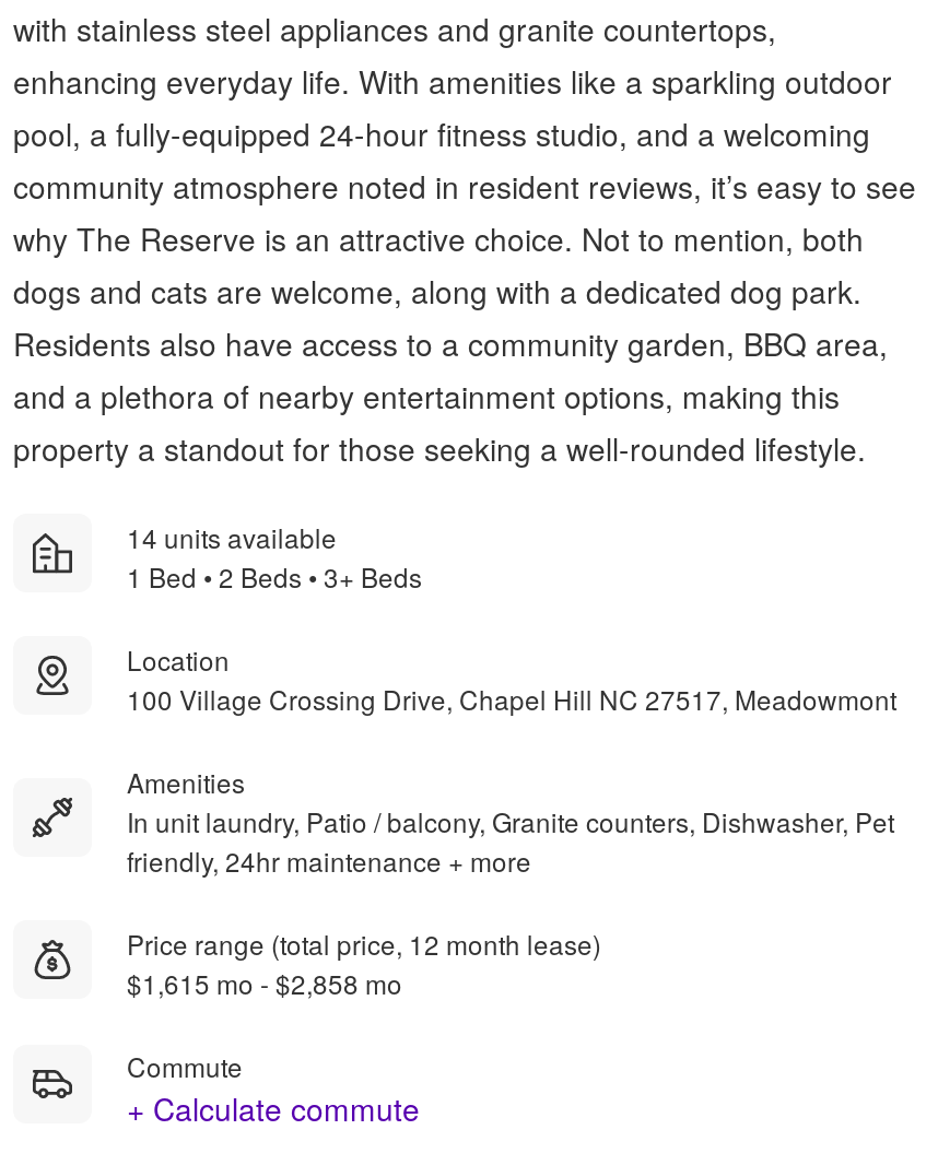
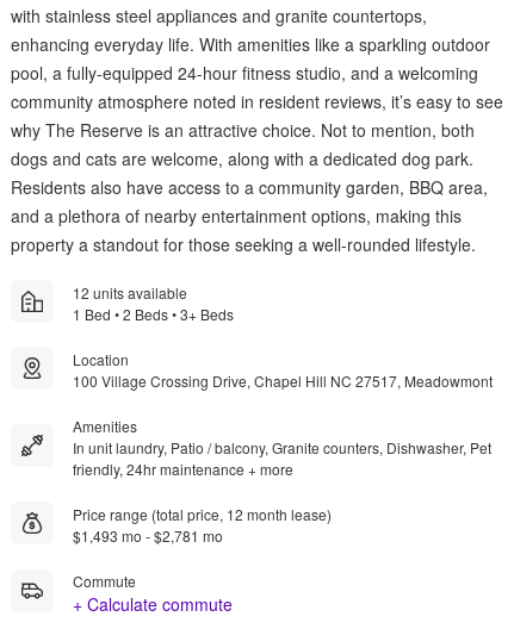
[127,517,337,554] 14 units available -> [73,282,187,302] 12 units available
[127,963,402,1000] $1,615 mo - $2,858 mo -> [73,525,223,545] $1,493 mo - $2,781 mo

